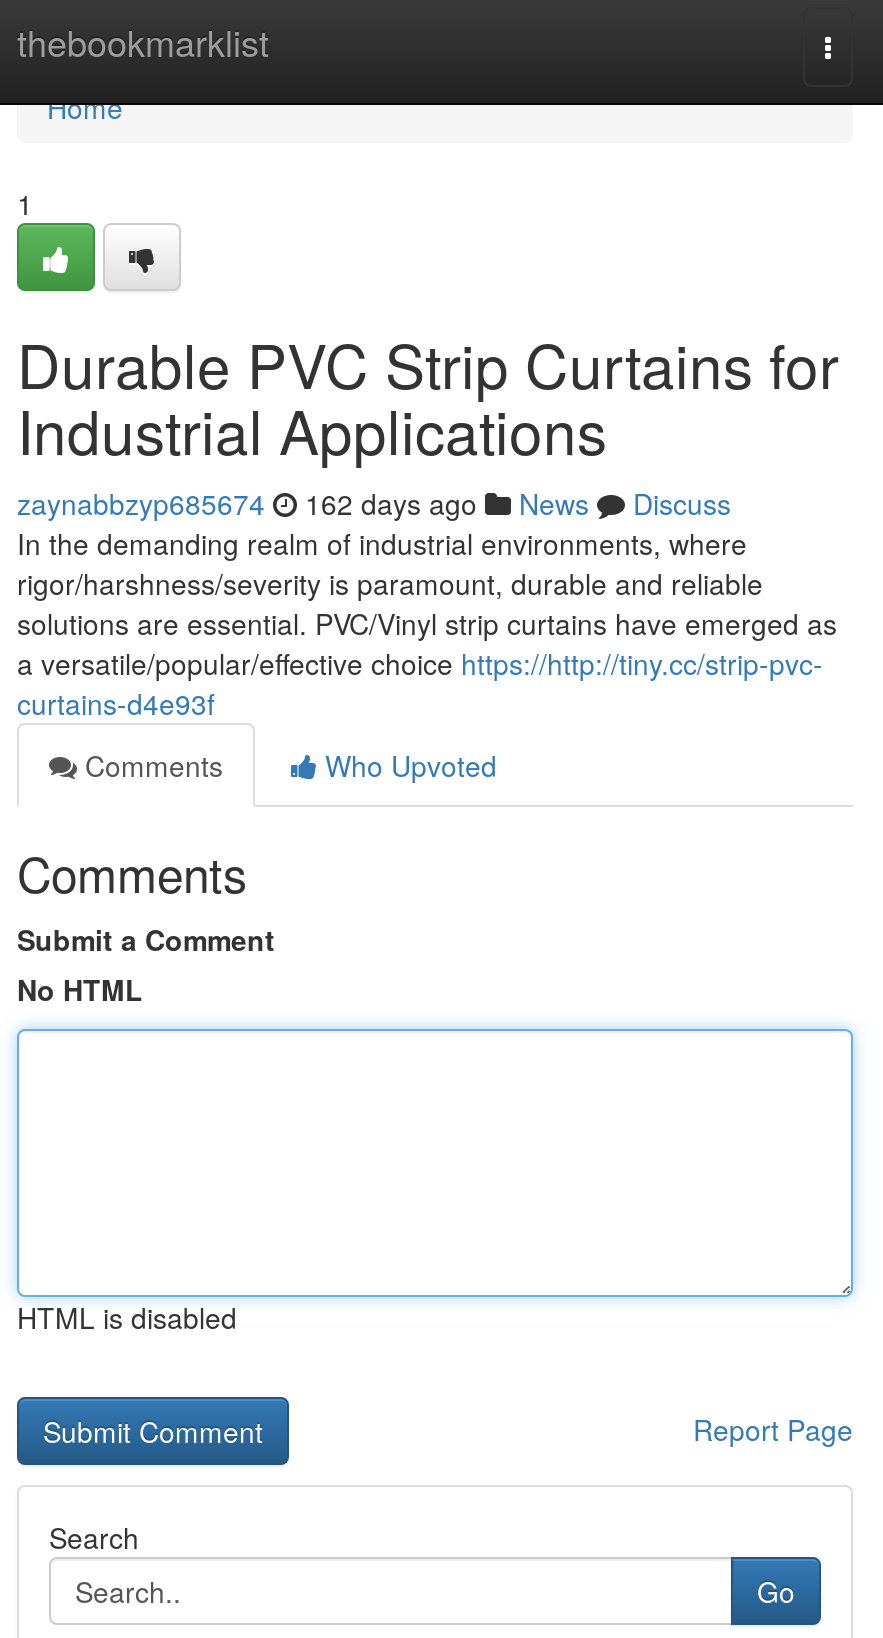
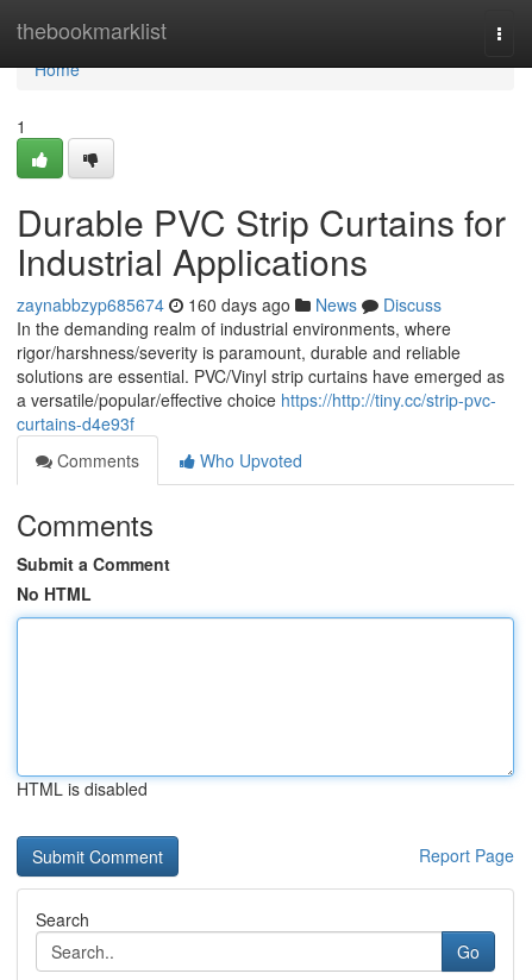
[17,483,731,523] zaynabbzyp685674 162 days ago News Discuss -> [17,293,442,316] zaynabbzyp685674 160 days ago News Discuss

